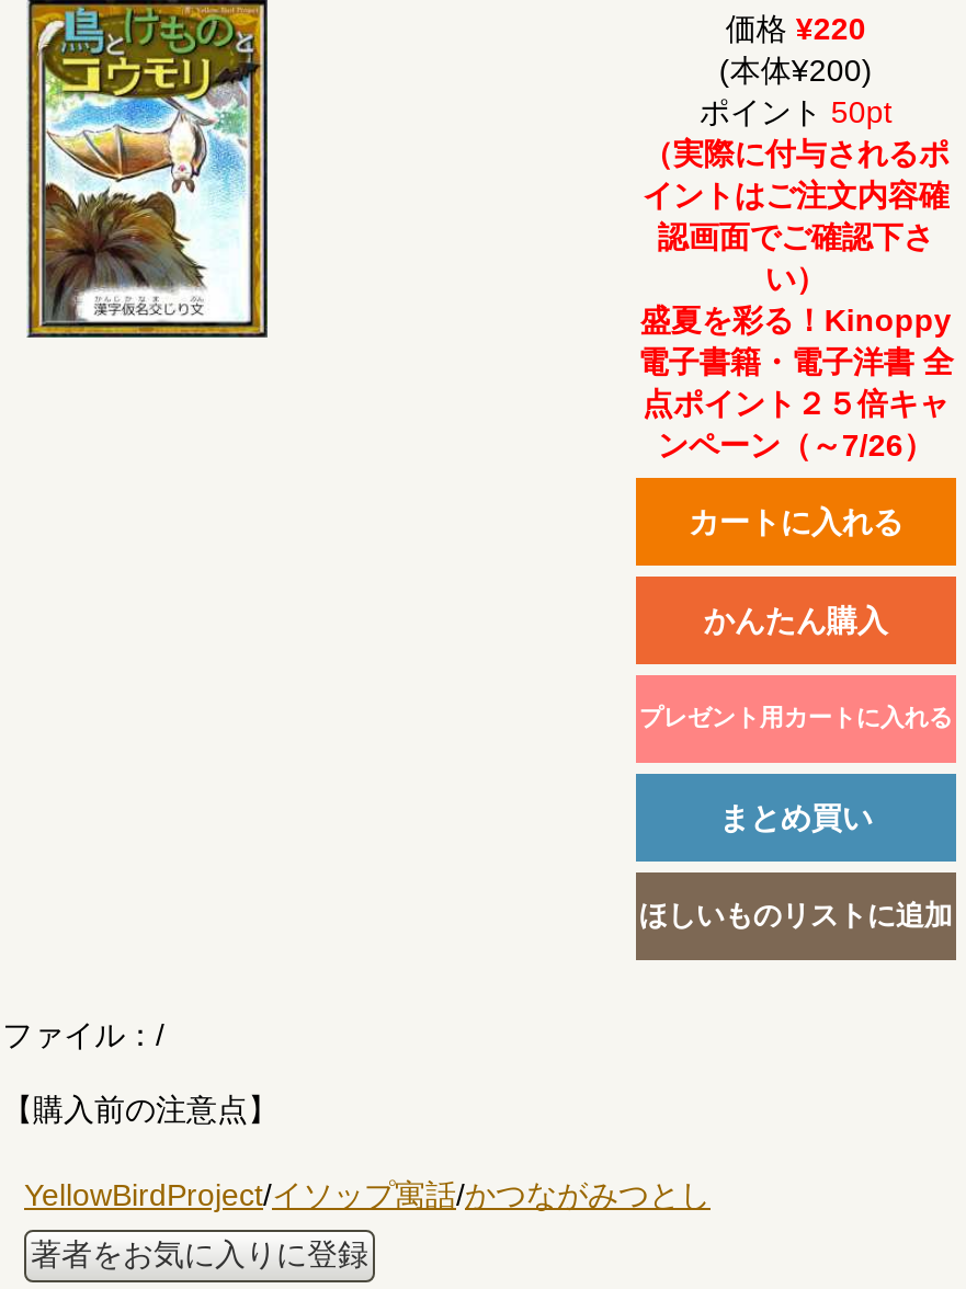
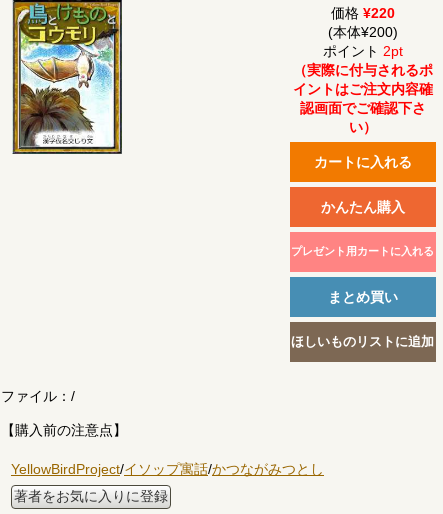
[699,94,892,129] ポイント50pt -> [323,43,403,59] ポイント2pt
[638,302,954,462] 盛夏を彩る！Kinoppy | 電子書籍・電子洋書 全 | 点ポイント２５倍キャ | ンペーン（～7/26） -> none

